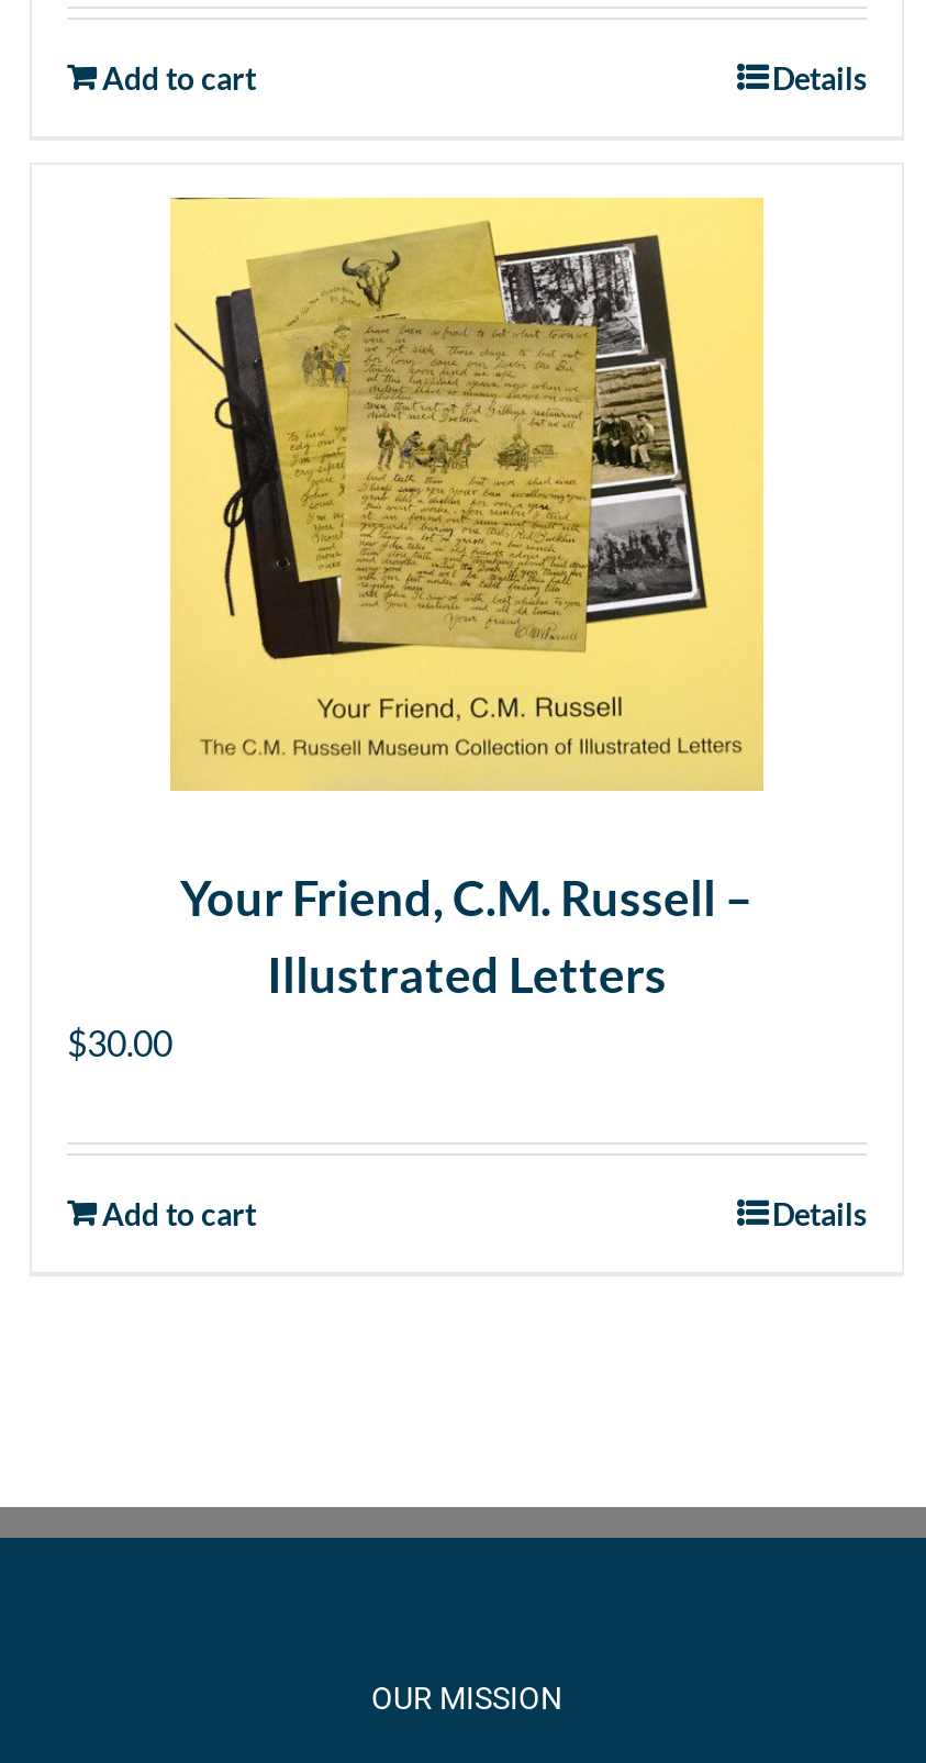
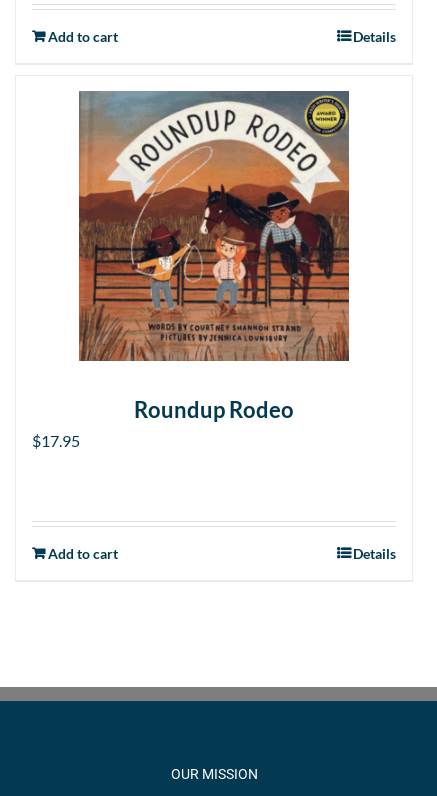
[67,196,766,1064] [image] | Your Friend, C.M. Russell – | Illustrated Letters | $30.00 -> [32,90,350,450] [image] | Roundup Rodeo | $17.95

